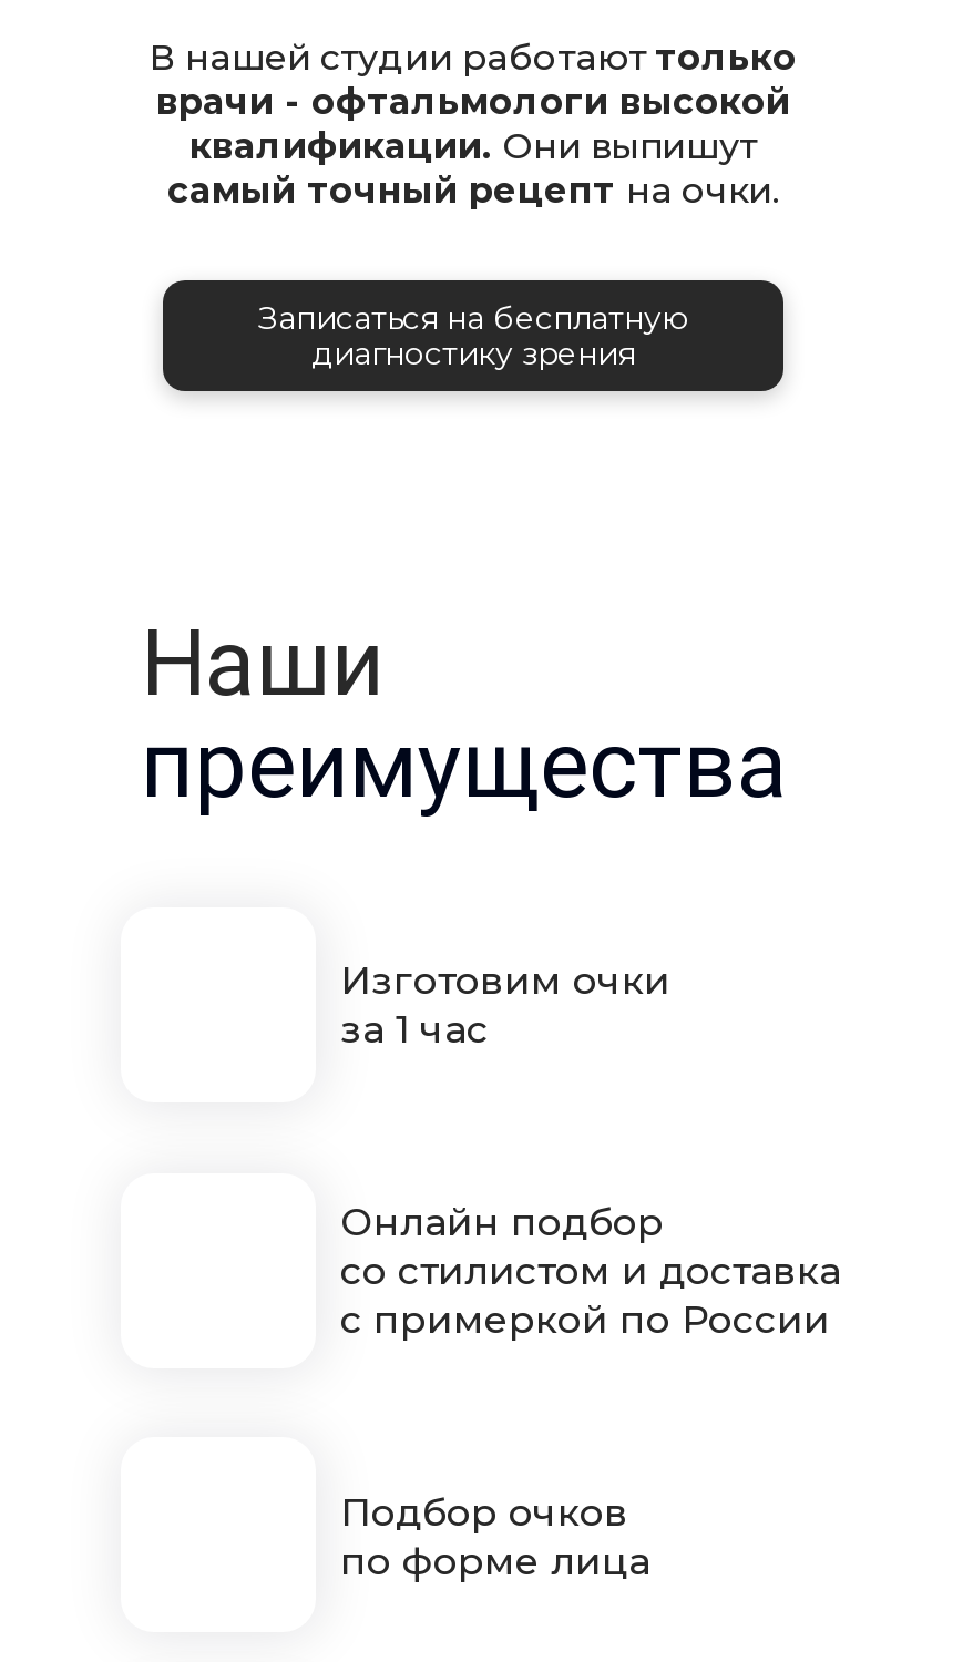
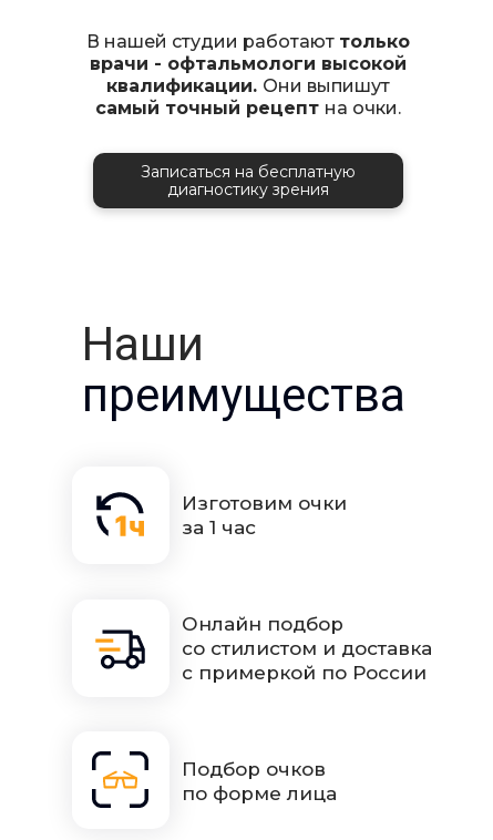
none -> [95,491,145,537] [image]
none -> [94,628,146,670] [image]
none -> [91,750,150,809] [image]

